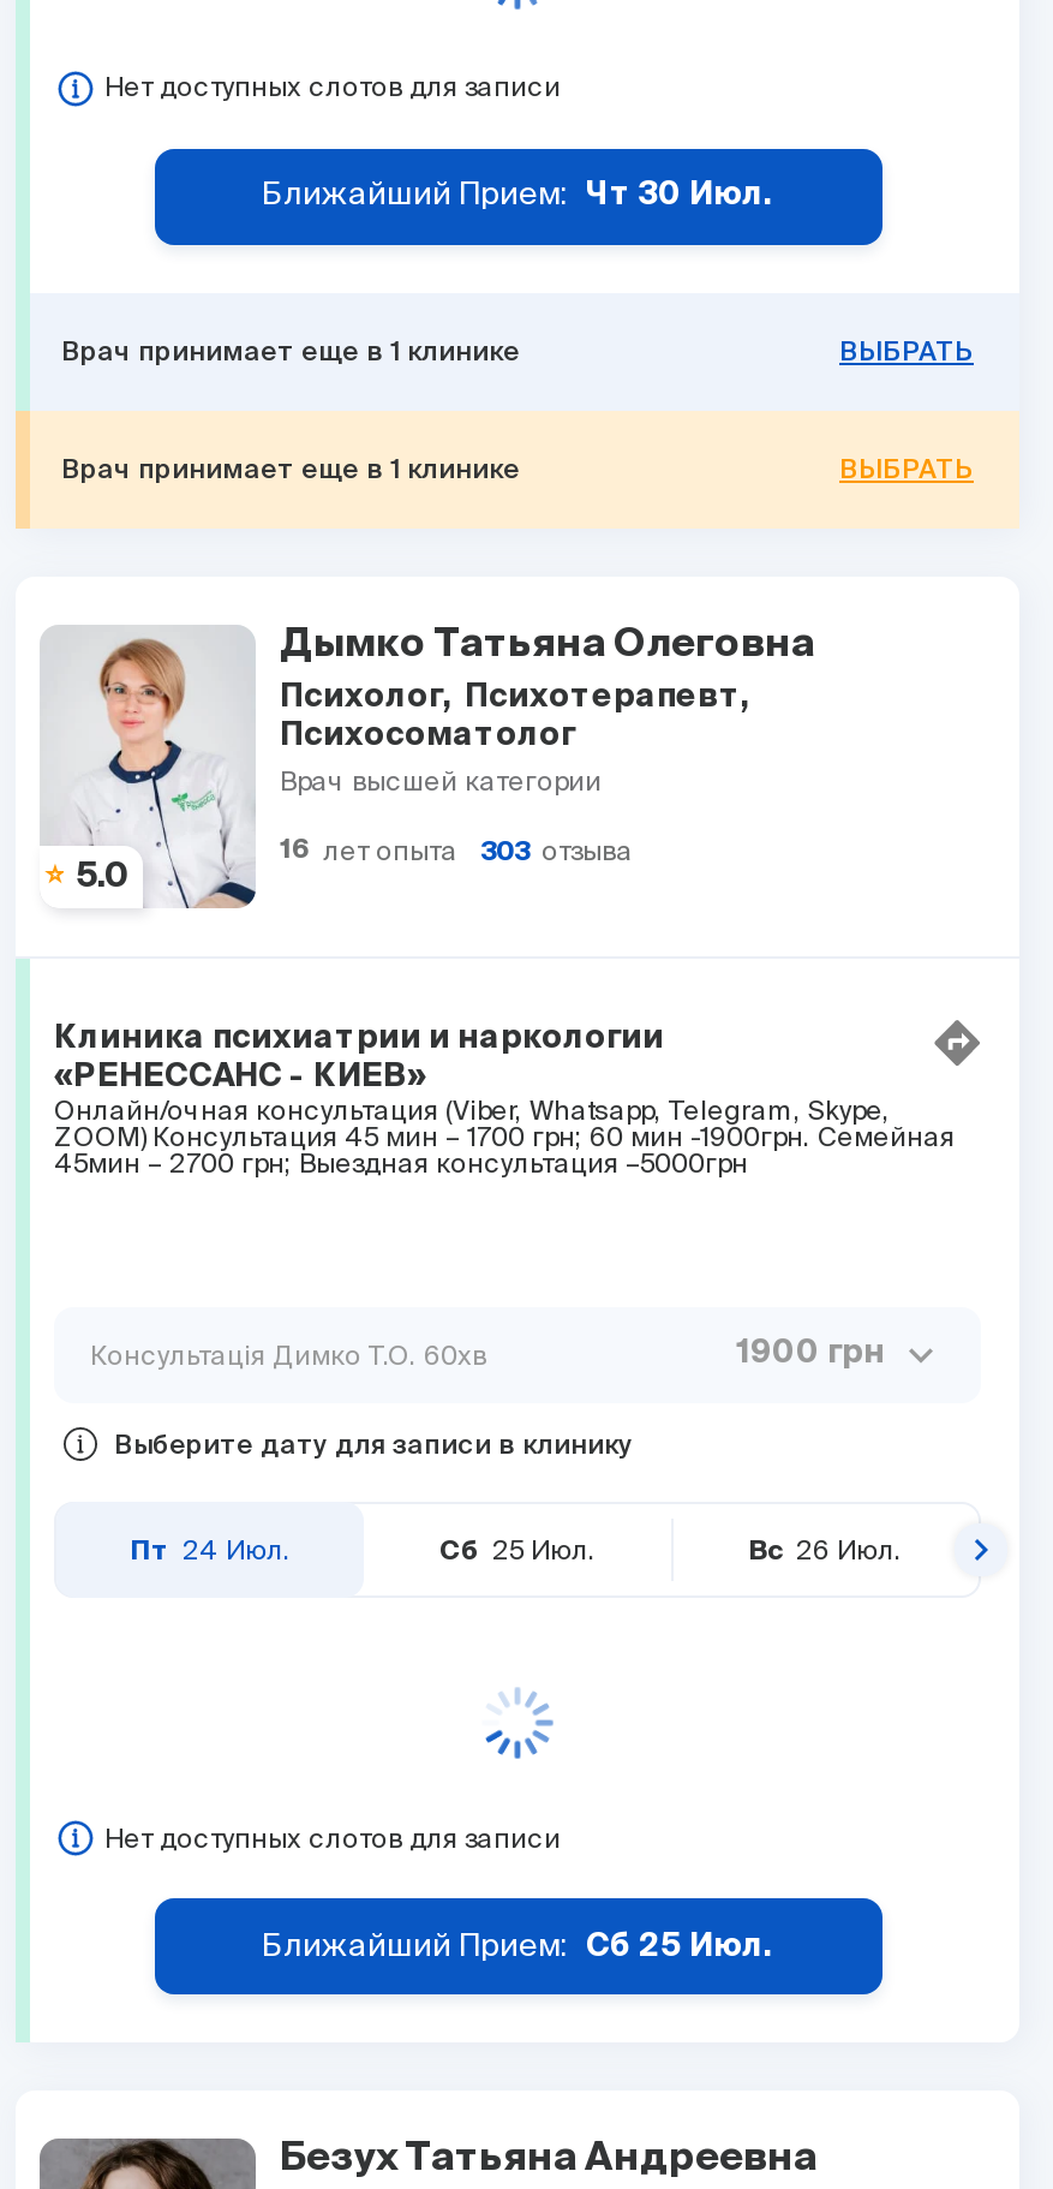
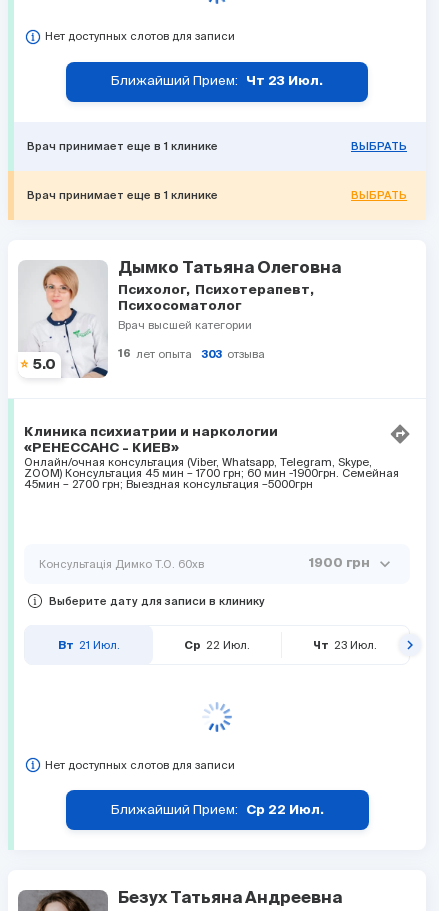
[262,175,773,211] Ближайший Прием: Чт 30 Июл. -> [111,73,323,88] Ближайший Прием: Чт 23 Июл.
[130,1534,291,1563] Пт 24 Июл. -> [58,639,120,651] Вт 21 Июл.
[439,1534,596,1563] Сб 25 Июл. -> [184,639,250,651] Ср 22 Июл.
[748,1534,902,1563] Вс 26 Июл. -> [313,639,377,651] Чт 23 Июл.
[262,1926,773,1962] Ближайший Прием: Сб 25 Июл. -> [110,802,323,817] Ближайший Прием: Ср 22 Июл.

